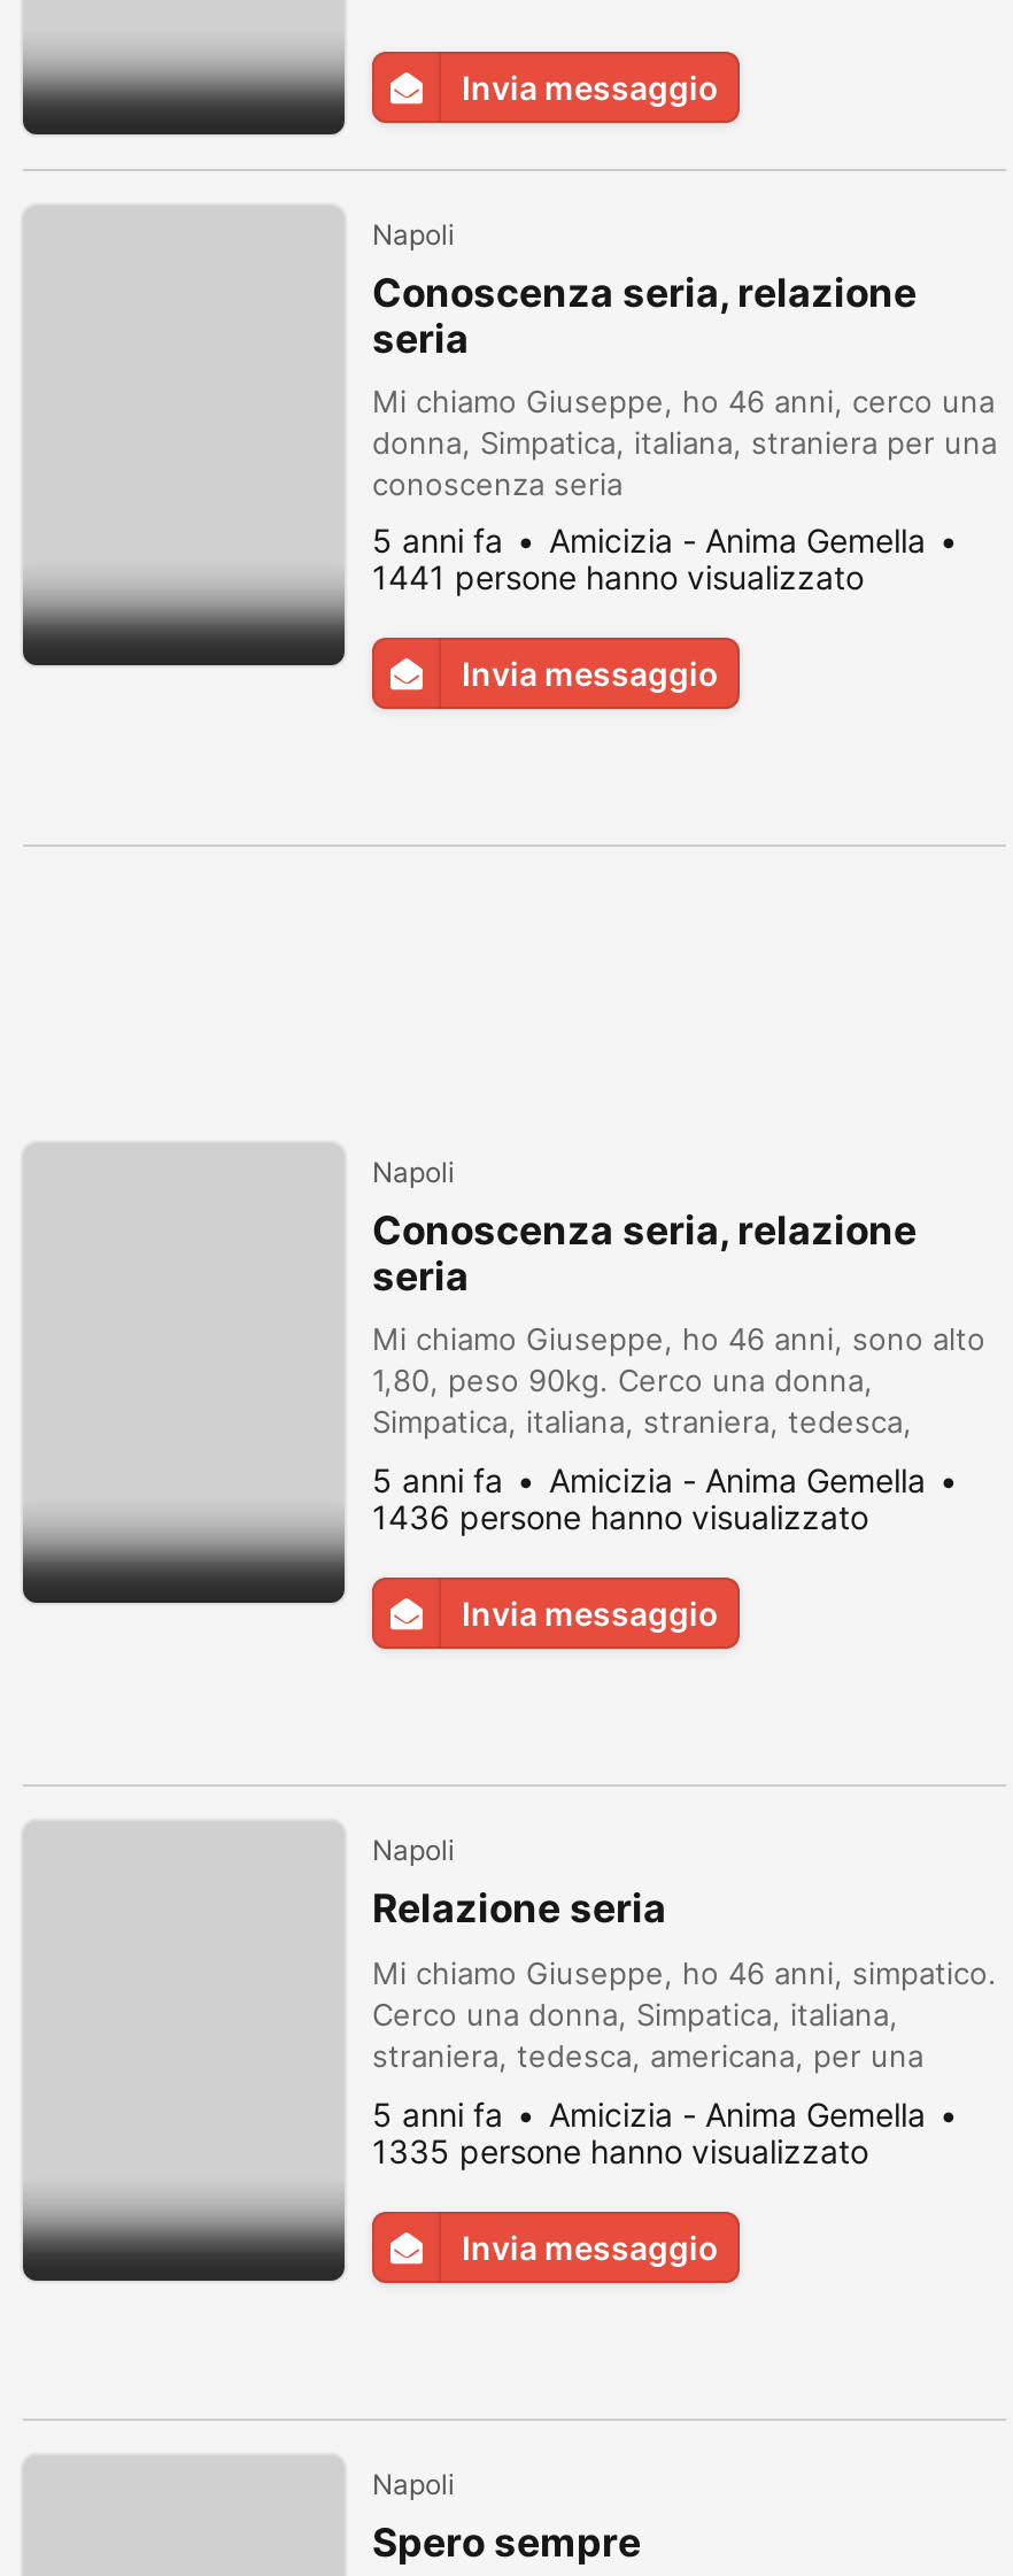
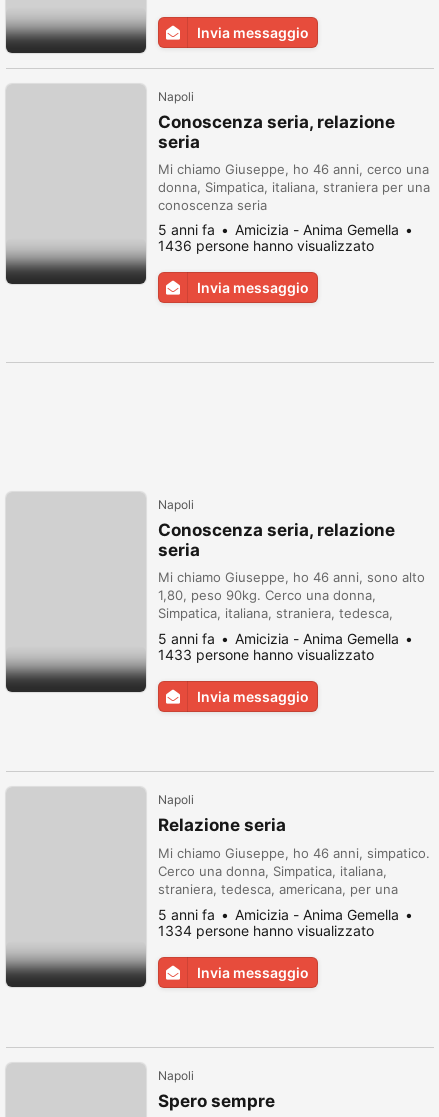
[372,557,864,596] 1441 persone hanno visualizzato -> none
moved [372,1497,868,1536] -> [158,237,374,254]: 1436 persone hanno visualizzato
none -> [158,646,374,663] 1433 persone hanno visualizzato
[372,2131,868,2170] 1335 persone hanno visualizzato -> [158,922,374,939] 1334 persone hanno visualizzato

